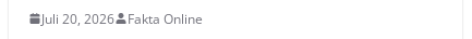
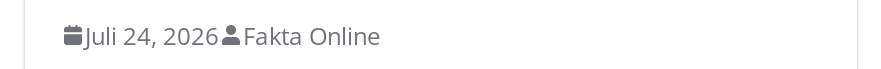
[41,9,203,28] Juli 20, 2026 Fakta Online -> [85,18,381,52] Juli 24, 2026 Fakta Online

